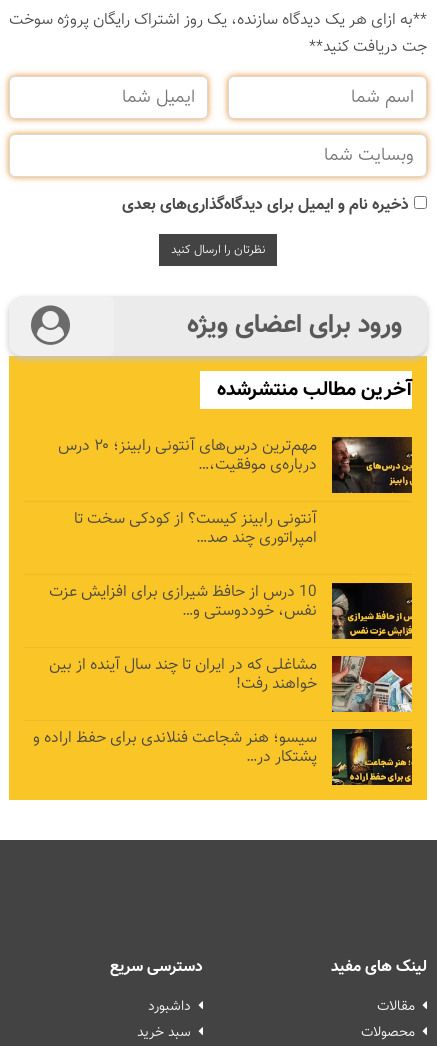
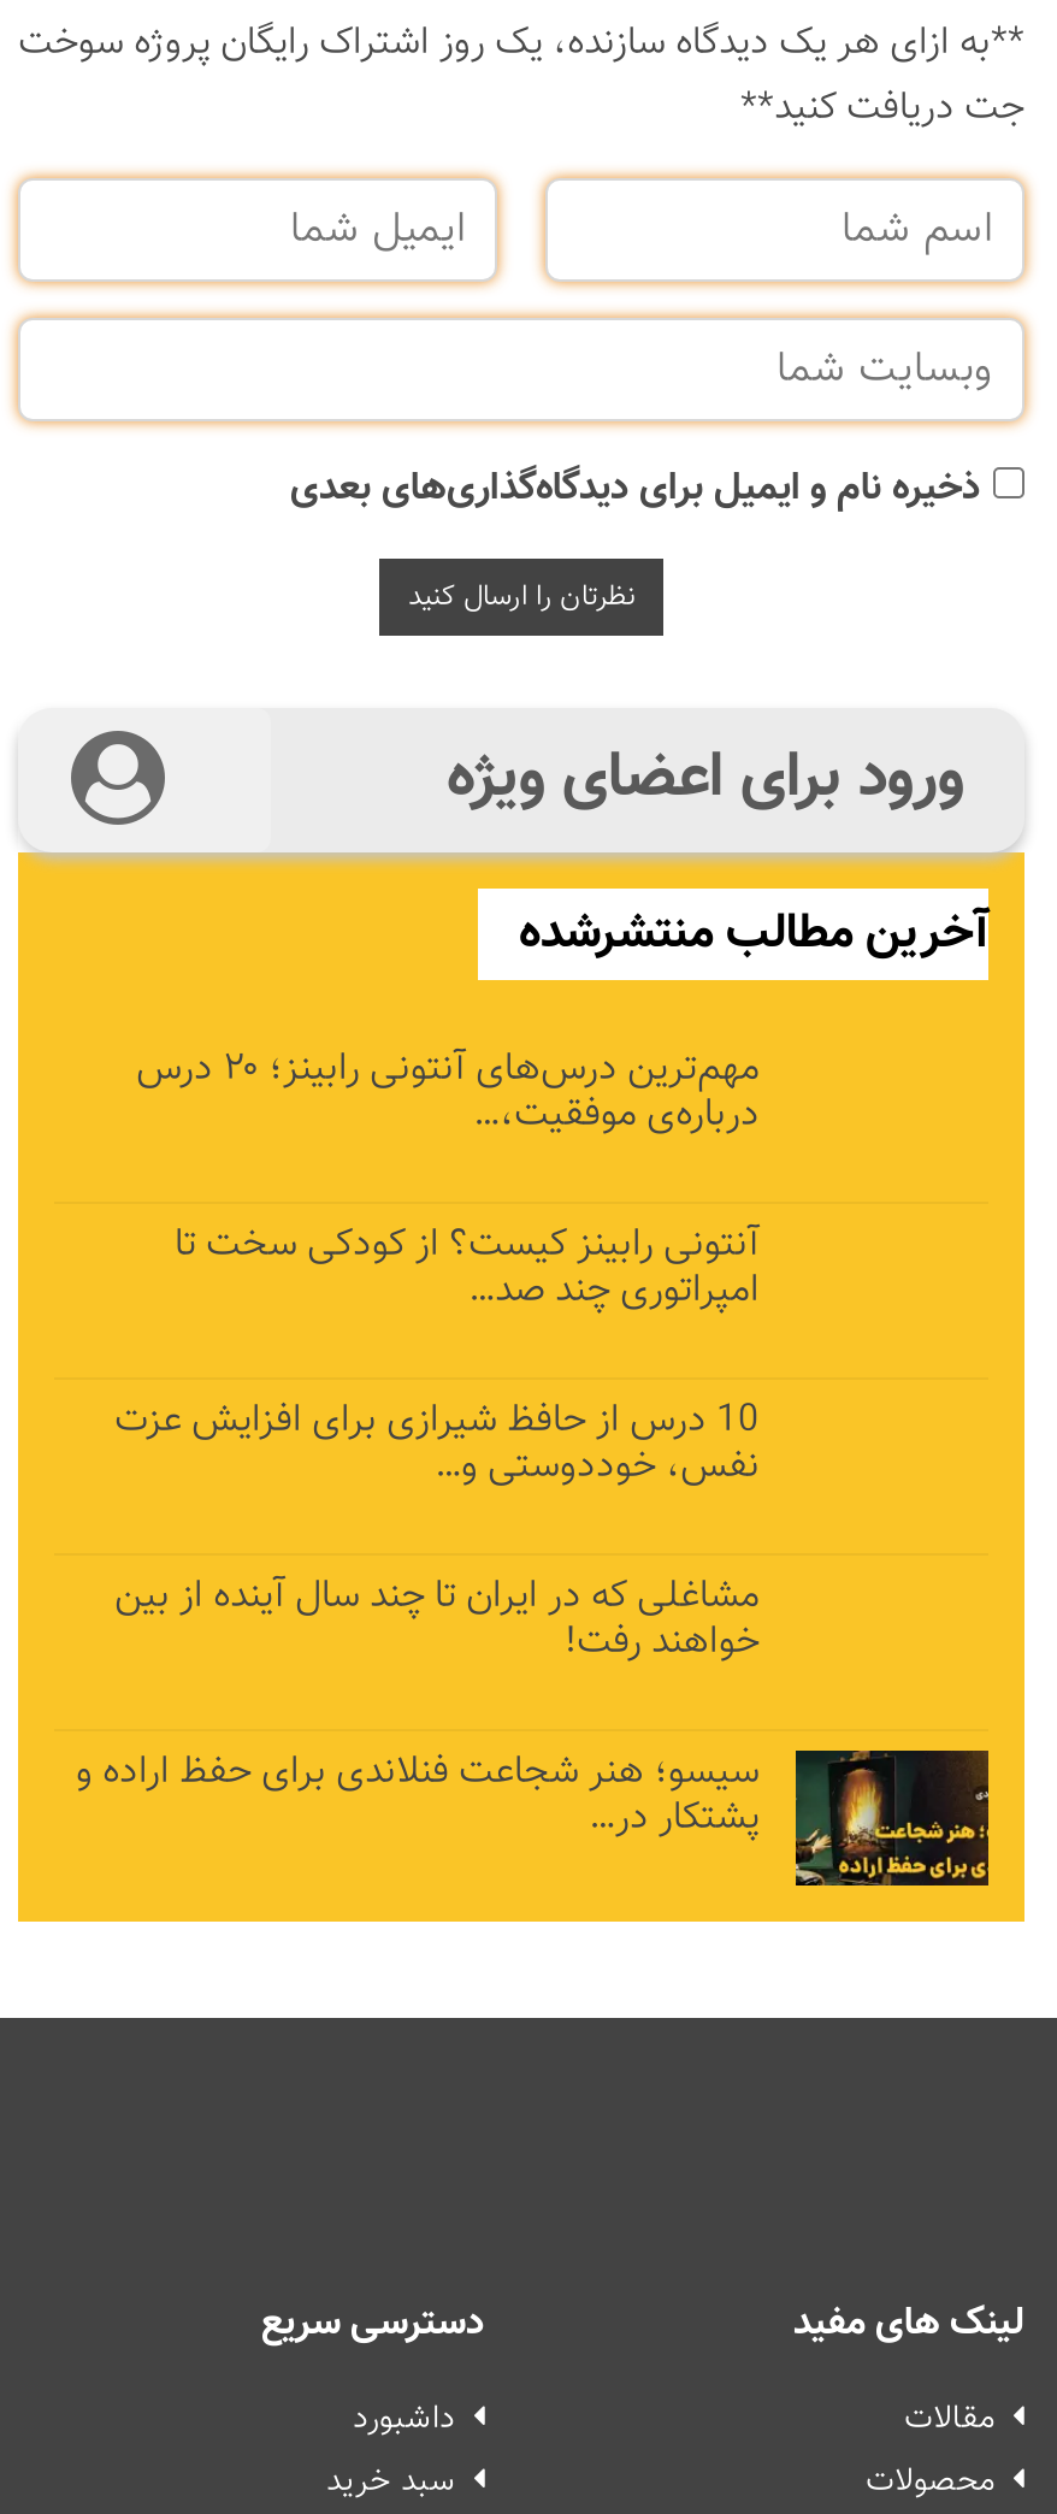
[331,436,413,494] [image] -> none
[331,582,413,640] [image] -> none
[331,655,413,713] [image] -> none

